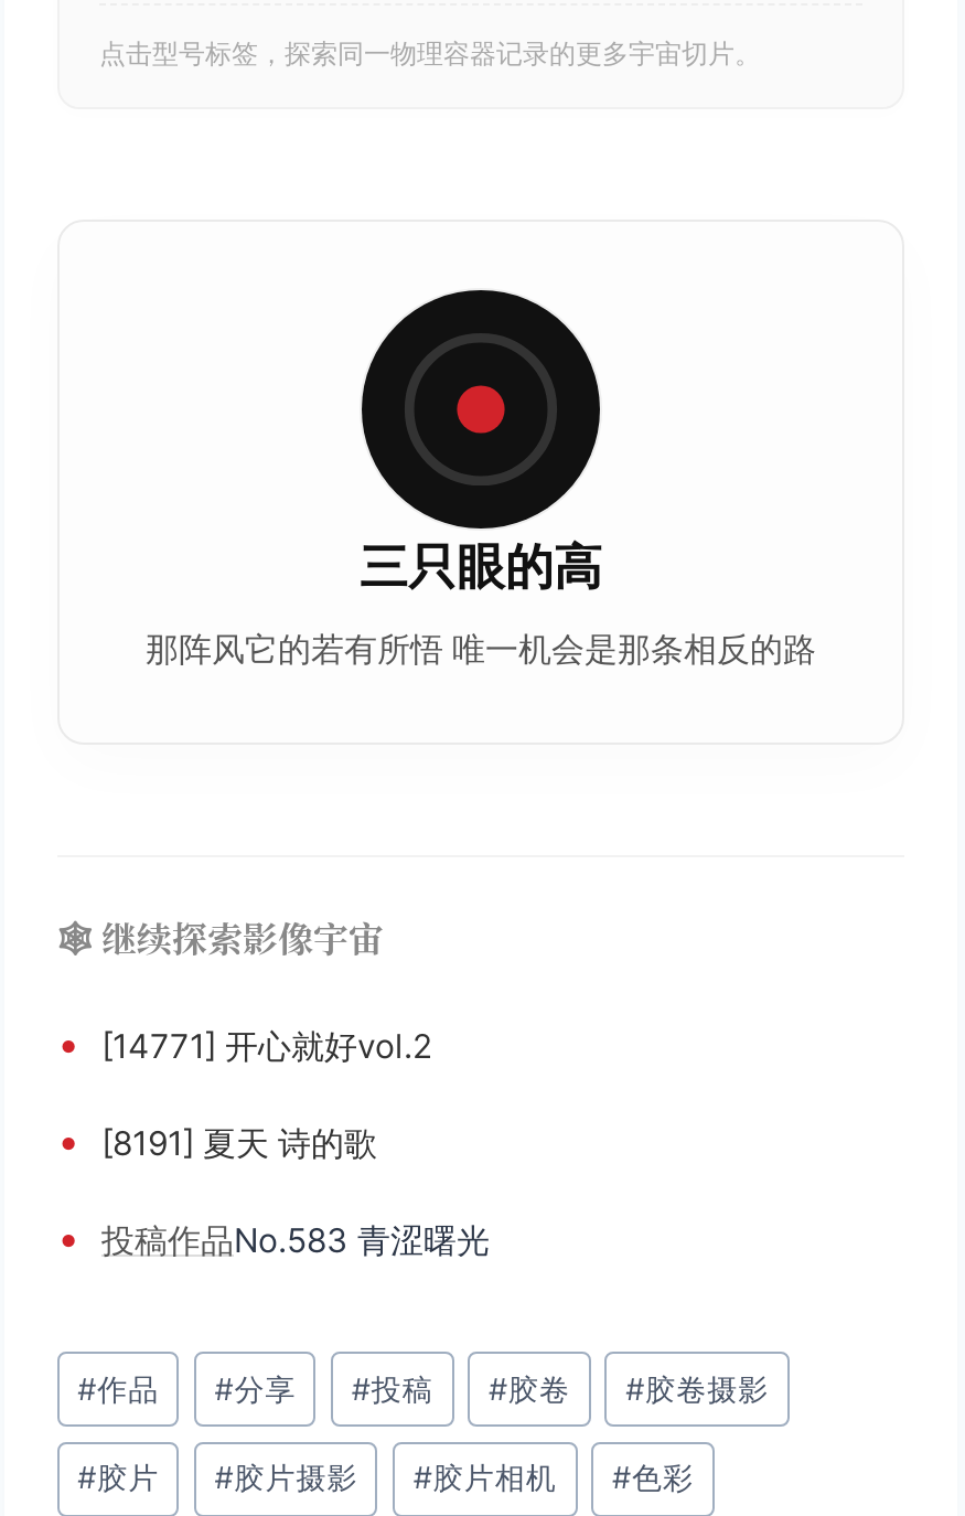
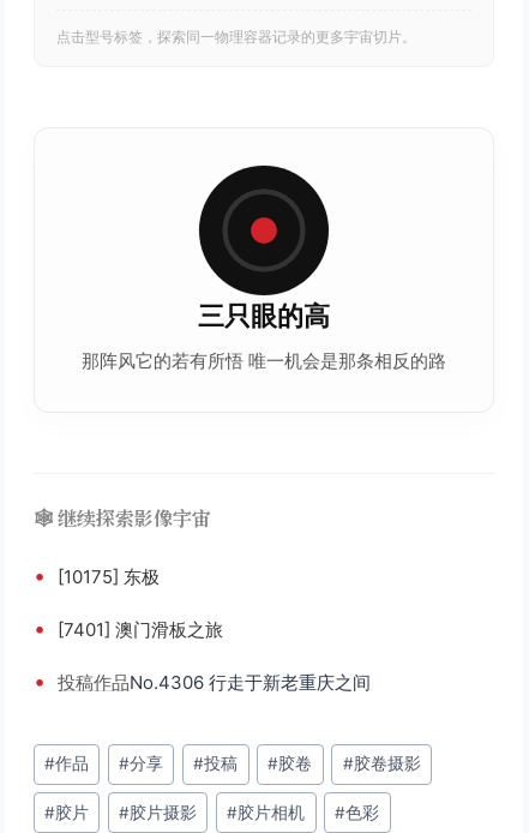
[57,1019,432,1066] • [14771] 开心就好vol.2 -> [34,563,160,588] • [10175] 东极
[57,1117,377,1163] • [8191] 夏天 诗的歌 -> [34,616,223,641] • [7401] 澳门滑板之旅
[57,1214,490,1260] • 投稿作品No.583 青涩曙光 -> [34,669,371,694] • 投稿作品No.4306 行走于新老重庆之间

